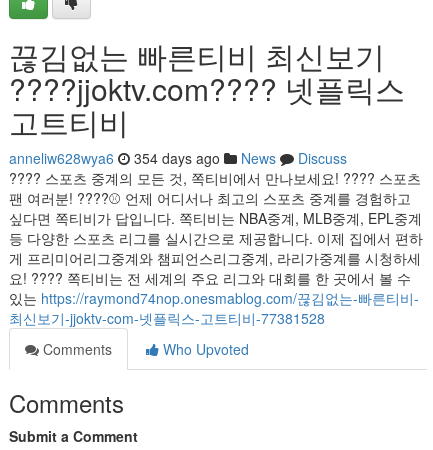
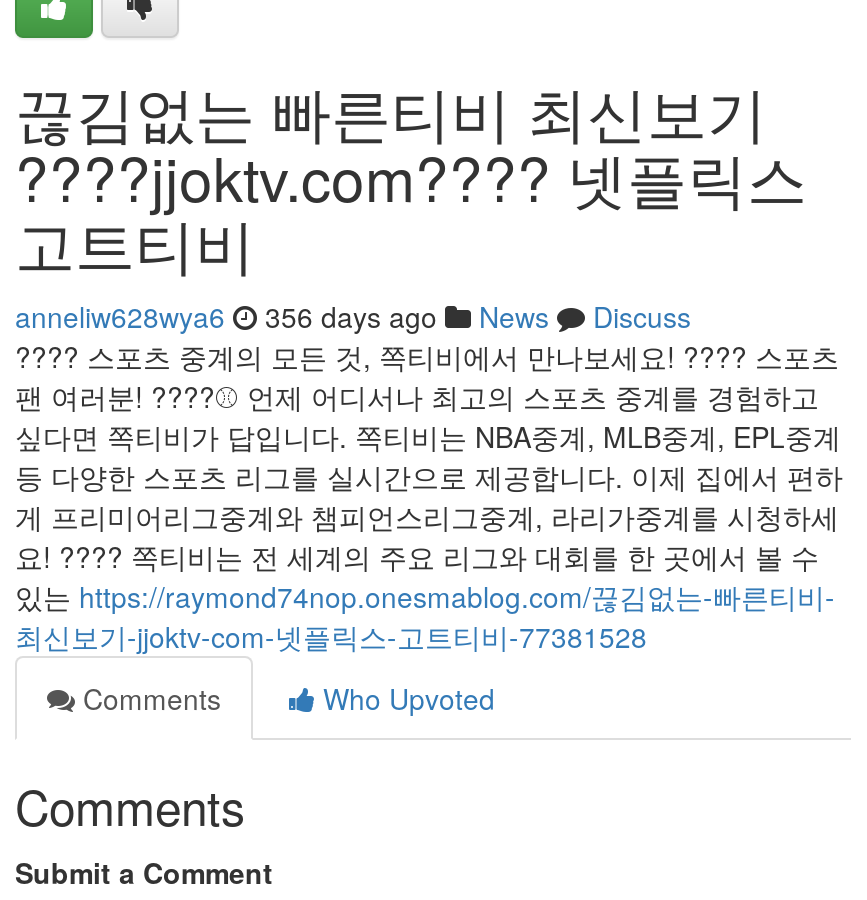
[9,148,347,168] anneliw628wya6 354 days ago News Discuss -> [15,296,691,336] anneliw628wya6 356 days ago News Discuss

